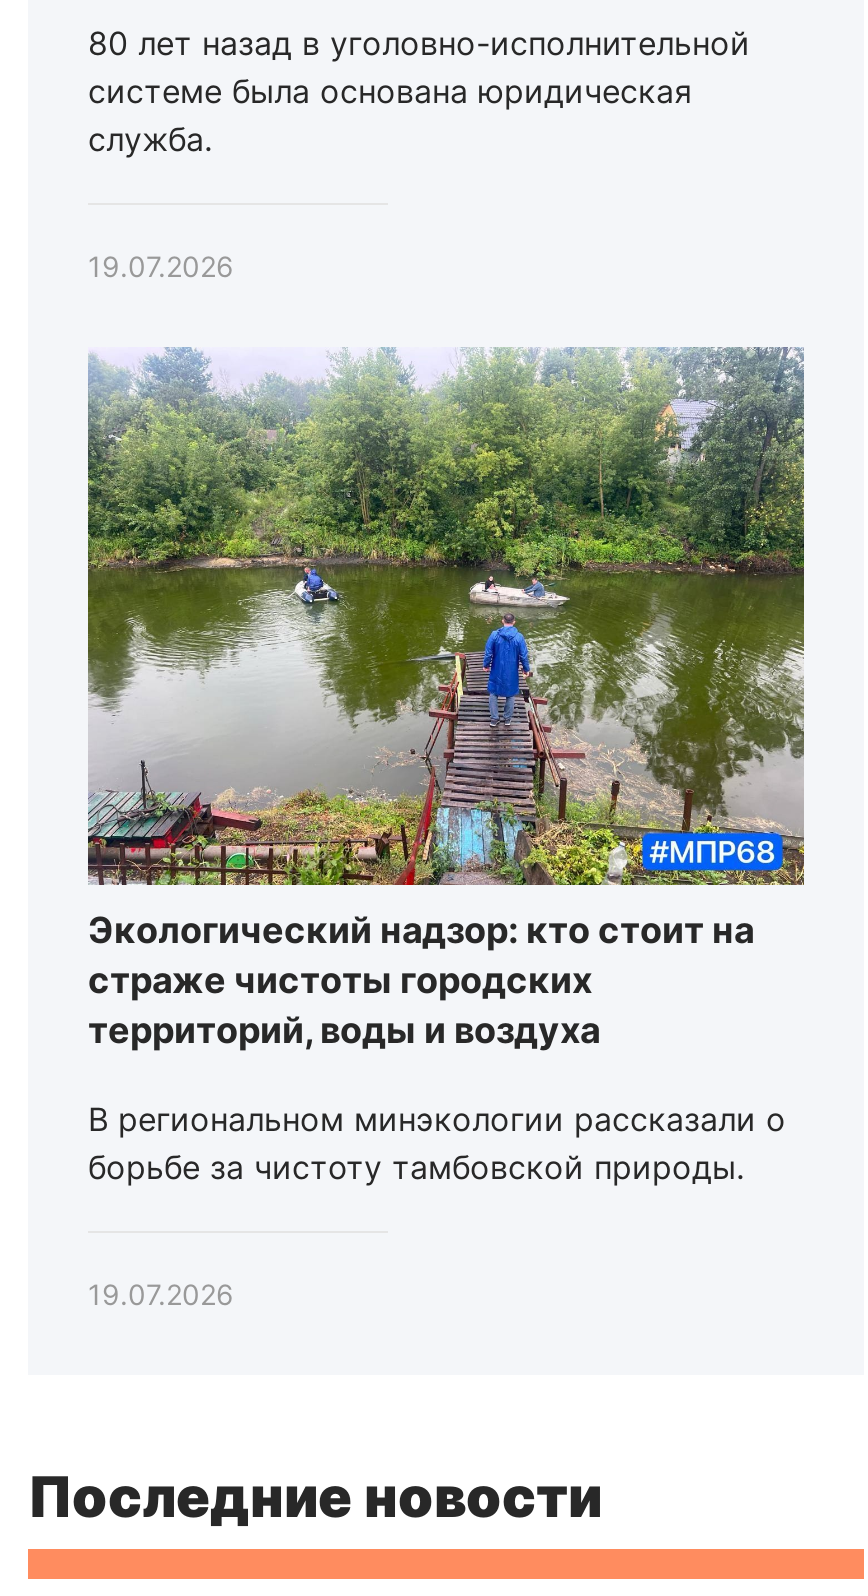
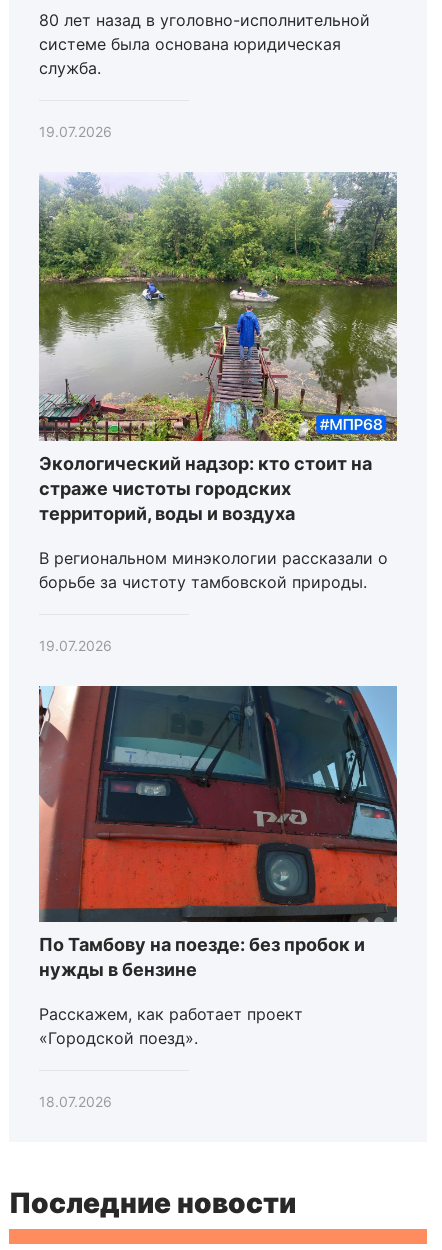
none -> [38,685,398,1110] [image] | По Тамбову на поезде: без пробок и | нужды в бензине | Расскажем, как работает проект | «Городской поезд». | 18.07.2026

